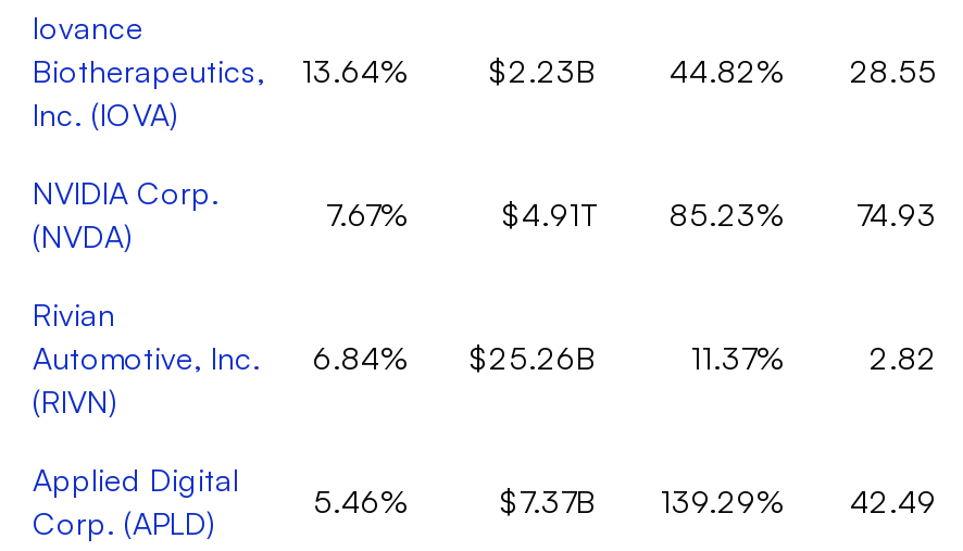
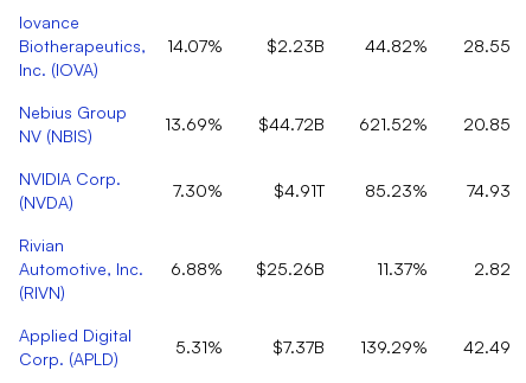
[33,52,409,89] Biotherapeutics, 13.64% -> [19,36,223,56] Biotherapeutics, 14.07%
none -> [19,102,127,146] Nebius Group | NV (NBIS)
none -> [165,114,526,134] 13.69% | $44.72B | 621.52% | 20.85%
[326,196,409,233] 7.67% -> [173,180,223,201] 7.30%
[33,339,596,376] Automotive, Inc. 6.84% $25.26B -> [19,259,325,279] Automotive, Inc. 6.88% $25.26B
[313,483,409,520] 5.46% -> [175,337,223,357] 5.31%

